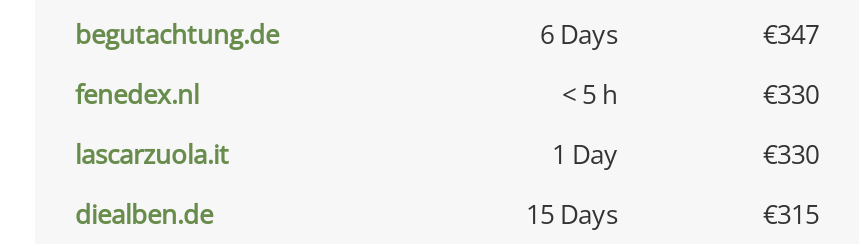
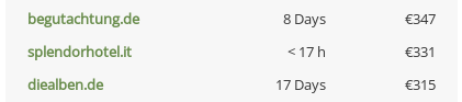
[540,16,618,52] 6 Days -> [283,9,325,29] 8 Days
[75,76,819,172] fenedex.nl | < 5 h | €330 | lascarzuola.it | 1 Day | €330 -> [27,42,436,62] splendorhotel.it | < 17 h | €331
[526,196,618,232] 15 Days -> [275,75,325,95] 17 Days

